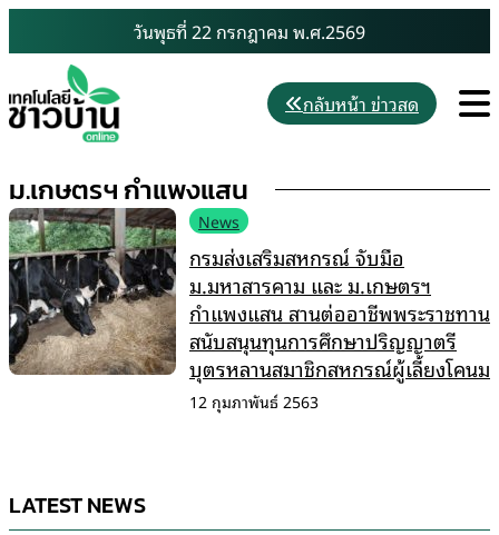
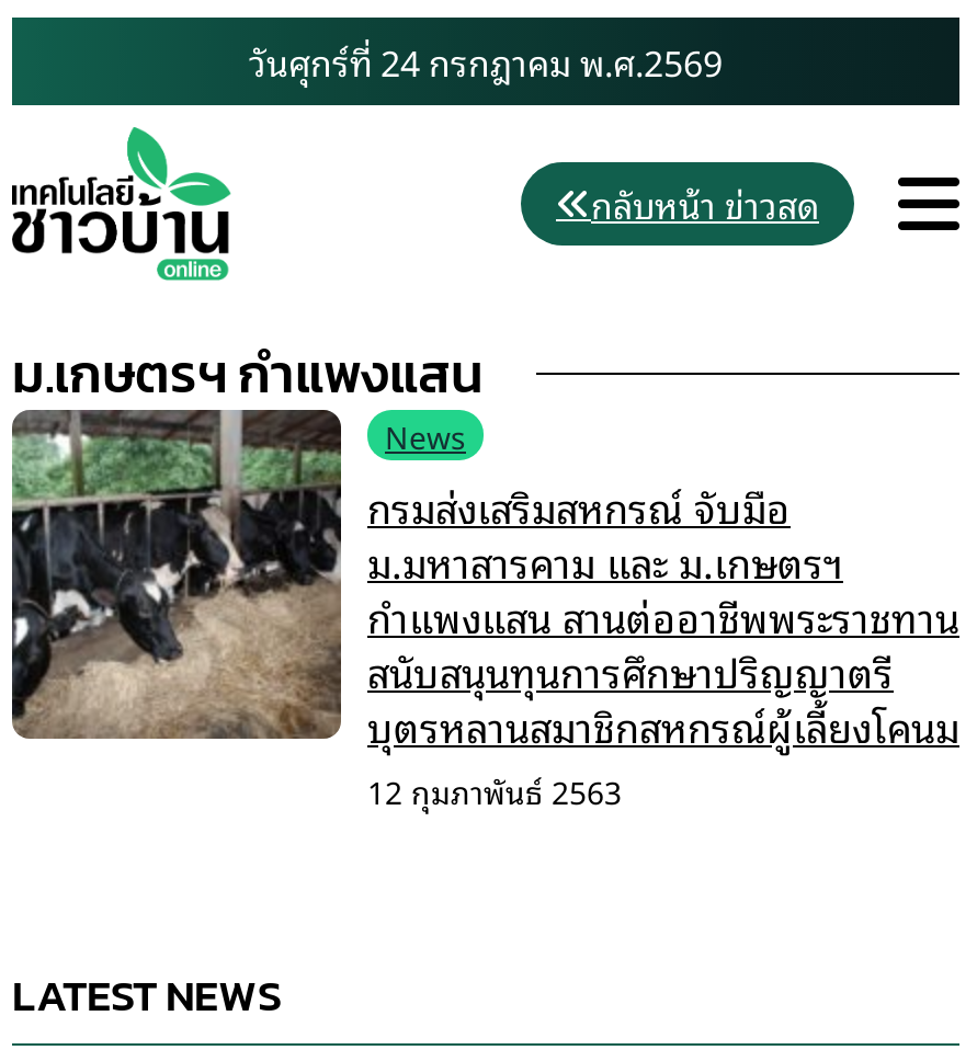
[134,17,365,46] วันพุธที่ 22 กรกฎาคม พ.ศ.2569 -> [249,33,723,90] วันศุกร์ที่ 24 กรกฎาคม พ.ศ.2569

